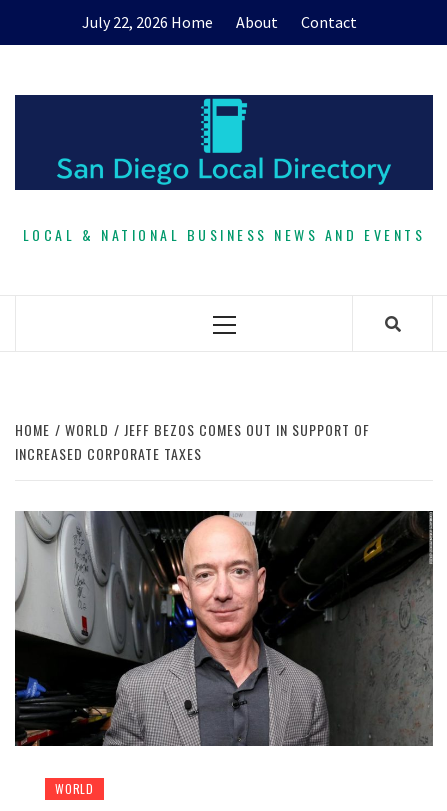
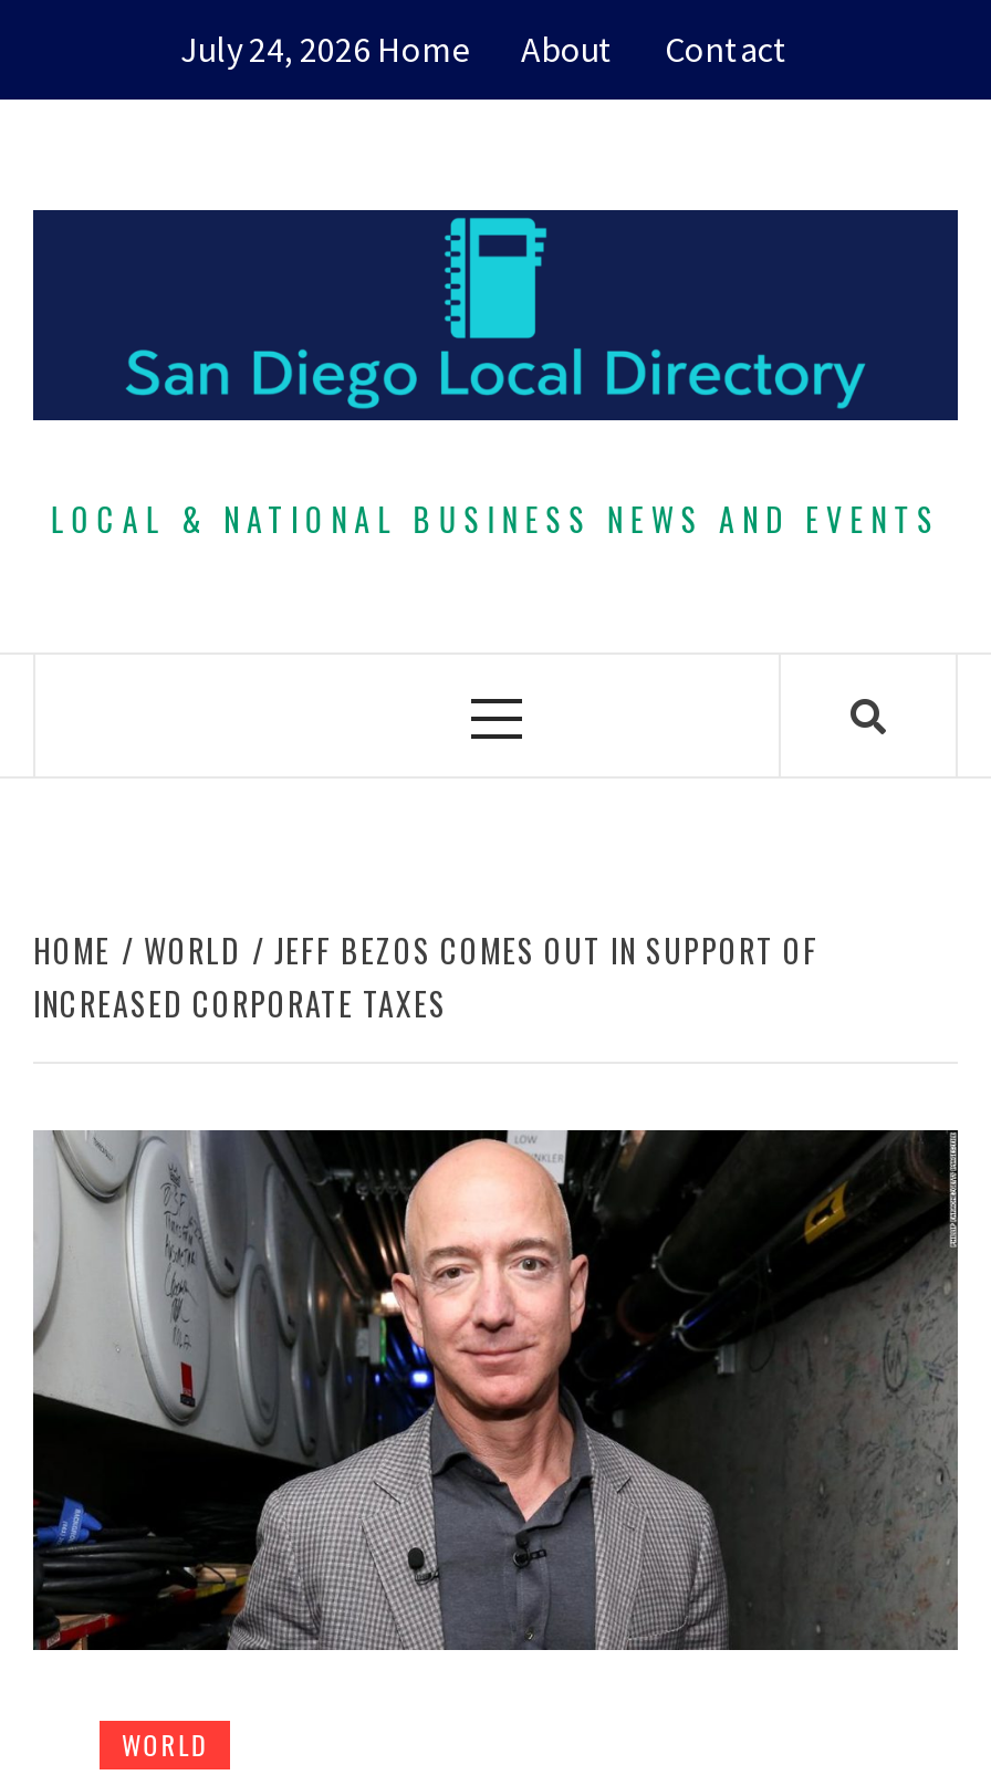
[81,12,356,32] July 22, 2026 Home About Contact -> [180,27,789,71] July 24, 2026 Home About Contact

